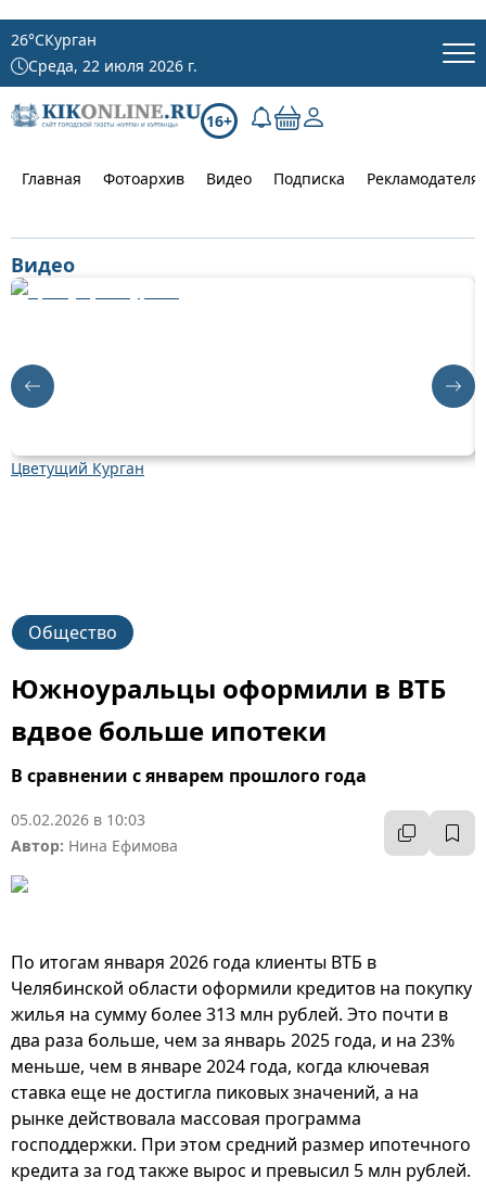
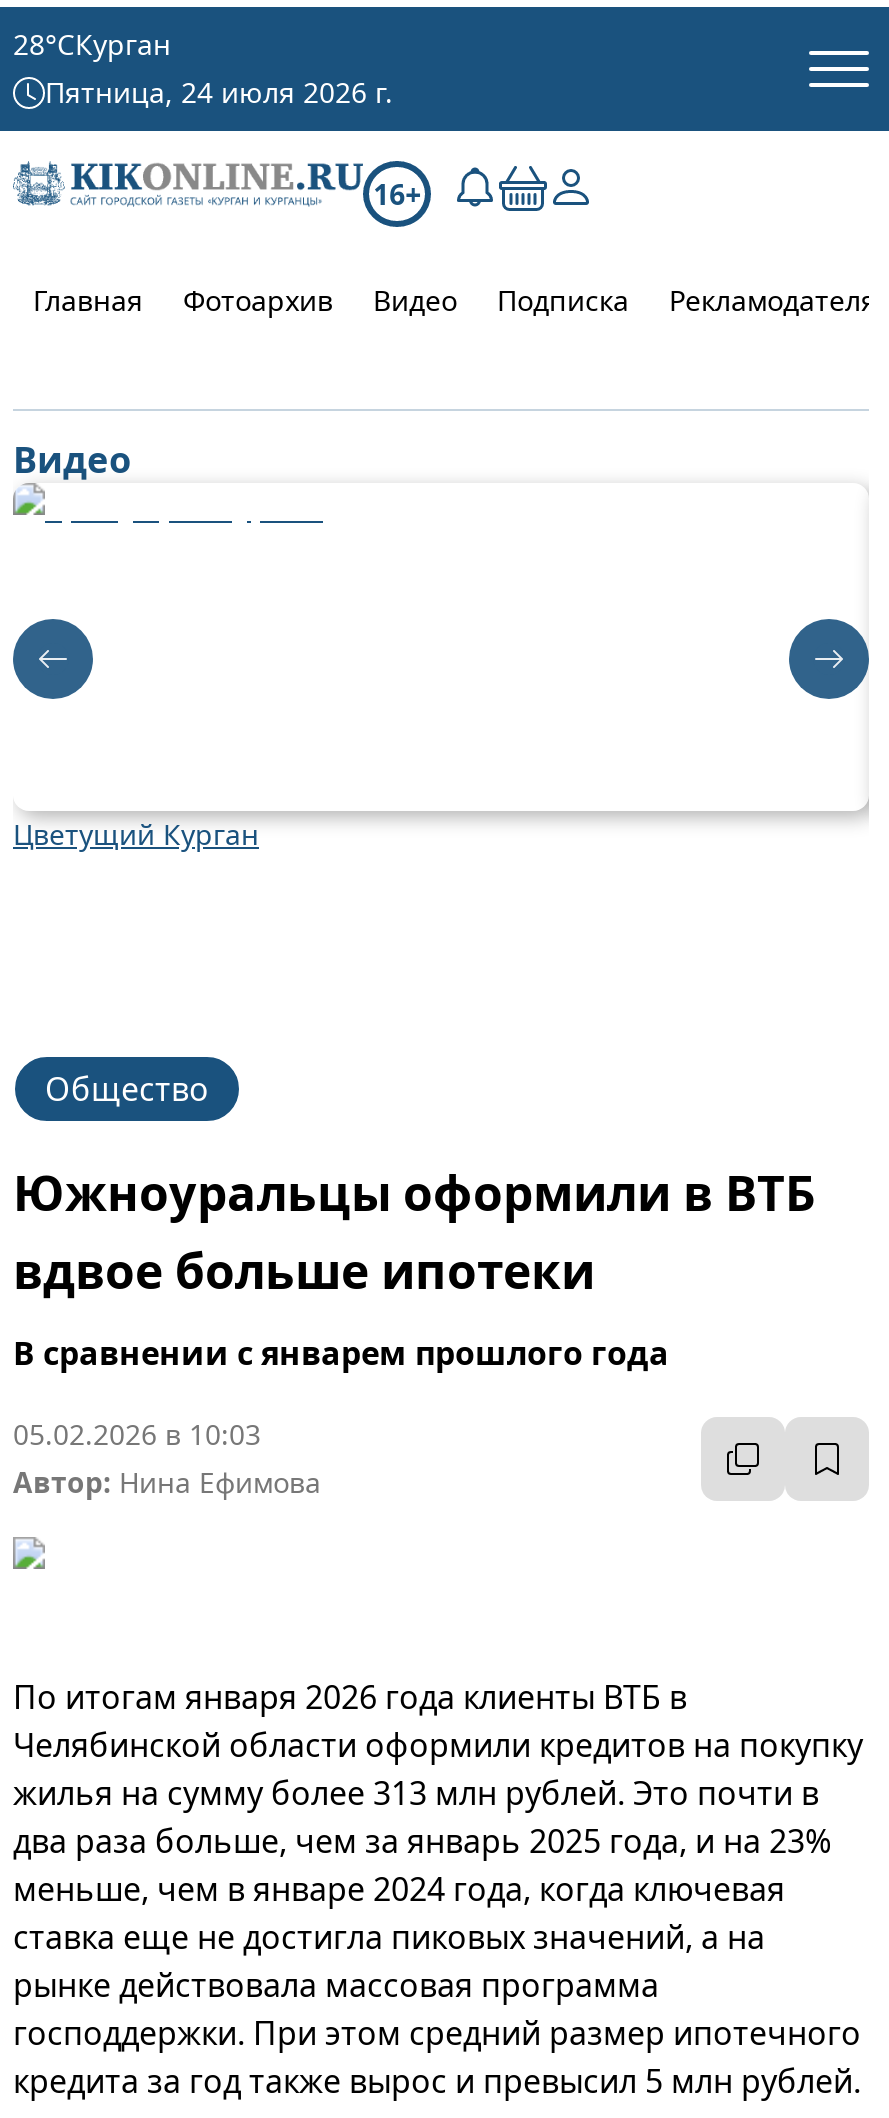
[11,29,97,50] 26°CКурган -> [13,25,171,63] 28°CКурган
[28,55,197,76] Среда, 22 июля 2026 г. -> [45,73,393,111] Пятница, 24 июля 2026 г.
[10,351,55,409] [image] -> [11,617,95,723] [image]
[431,351,476,409] [image] -> [787,617,871,723] [image]

